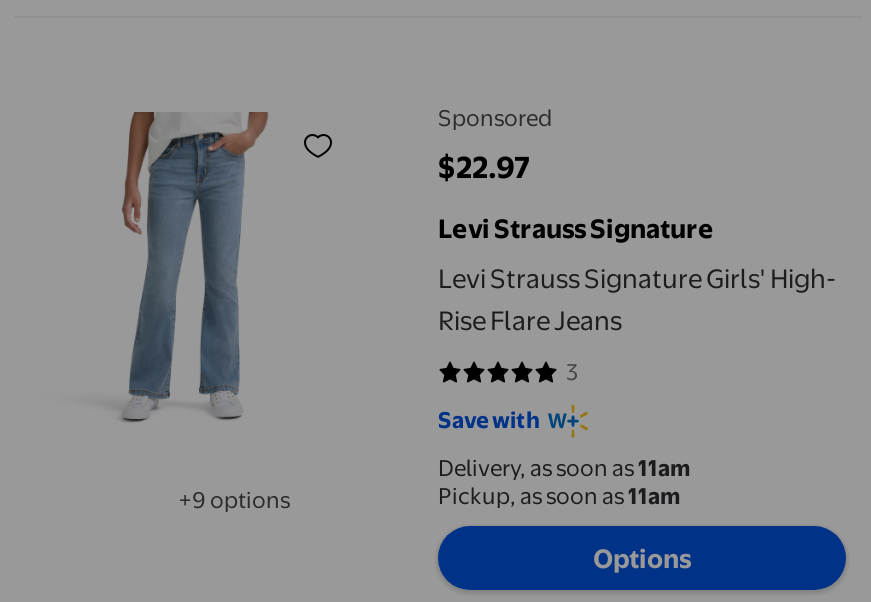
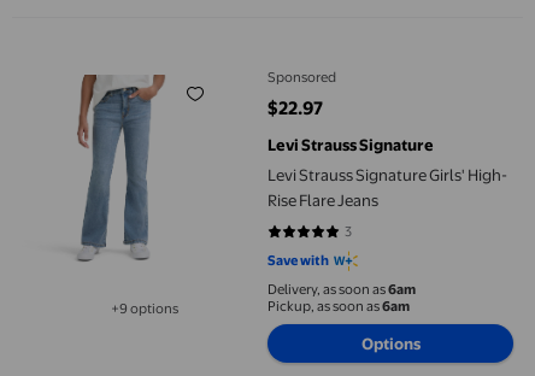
[438,454,690,482] Delivery, as soon as 11am -> [267,280,416,297] Delivery, as soon as 6am
[438,482,680,510] Pickup, as soon as 11am -> [267,297,410,314] Pickup, as soon as 6am

